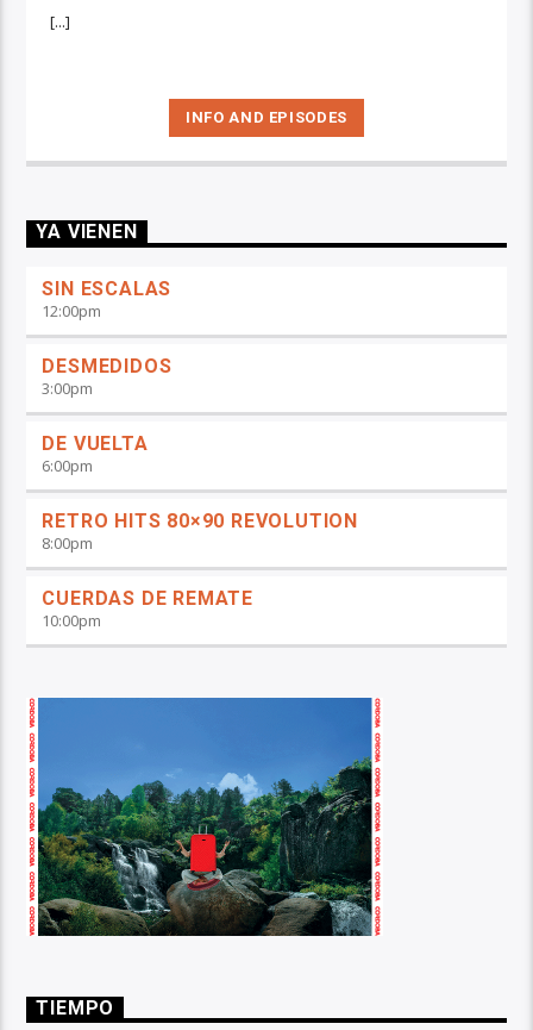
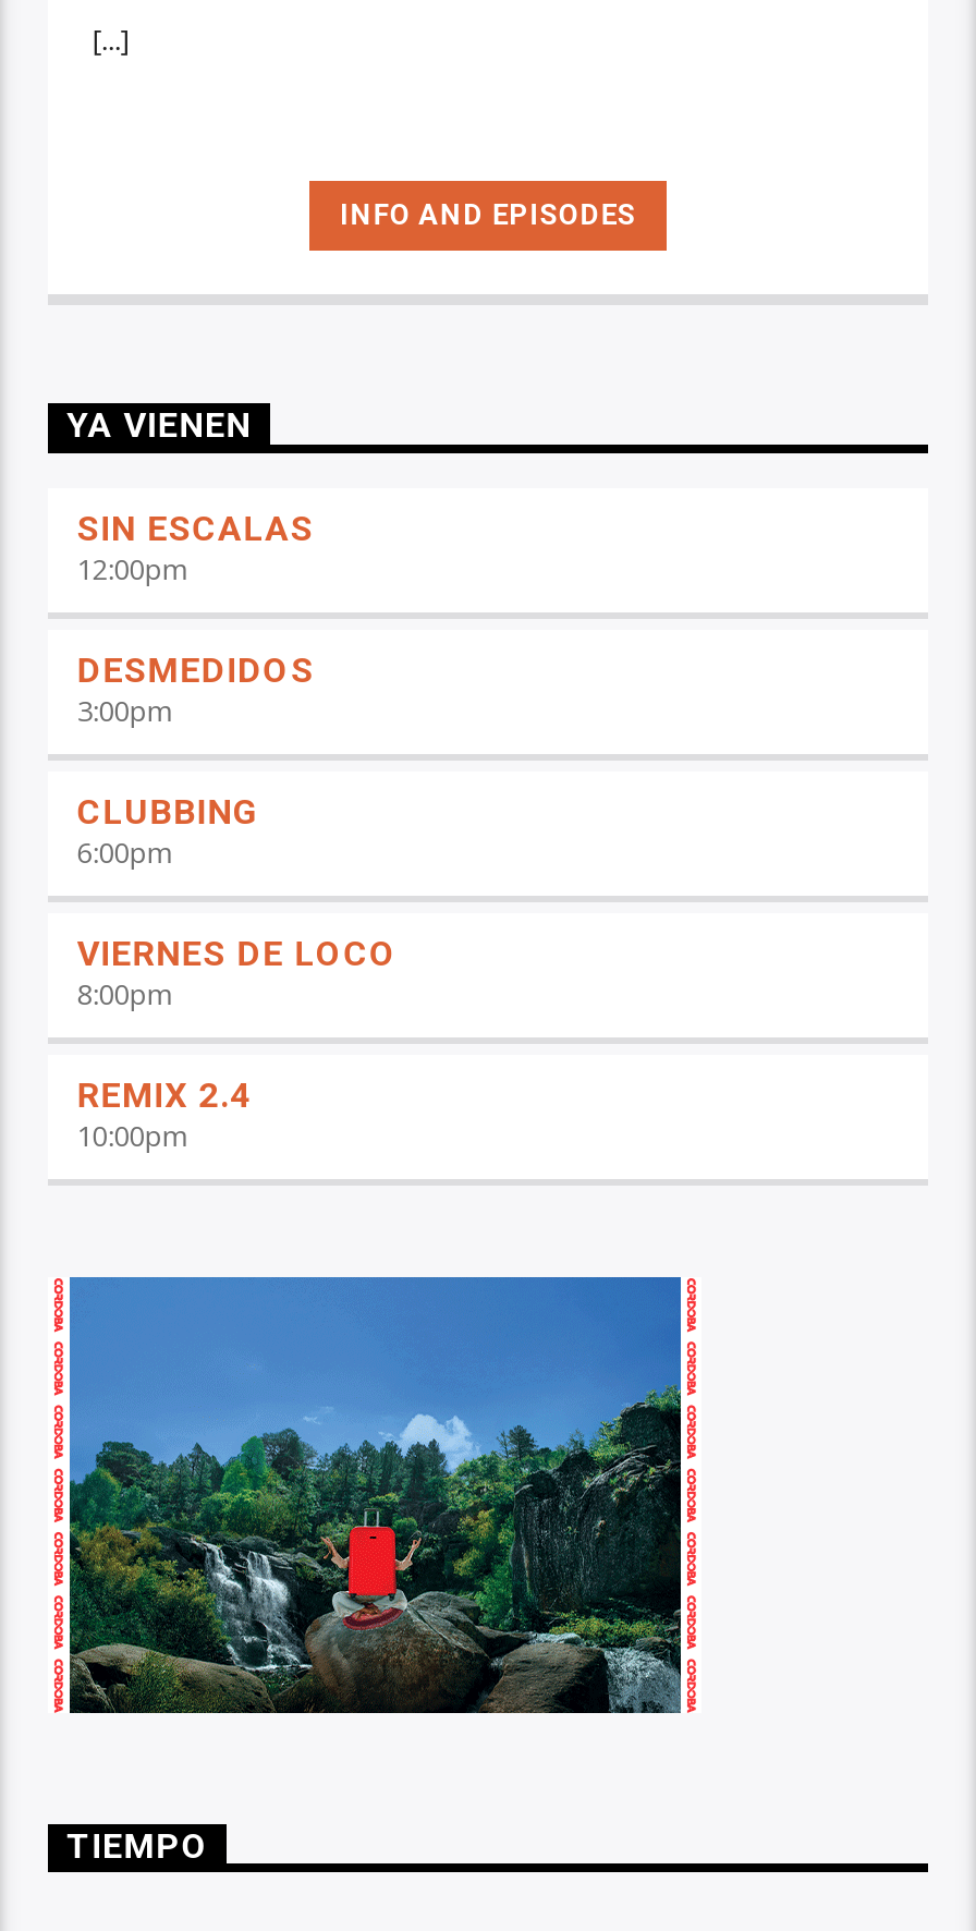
[42,433,148,455] DE VUELTA -> [77,792,259,833] CLUBBING
[42,510,358,533] RETRO HITS 80×90 REVOLUTION -> [77,934,397,975] VIERNES DE LOCO
[42,588,253,610] CUERDAS DE REMATE -> [77,1075,252,1117] REMIX 2.4

